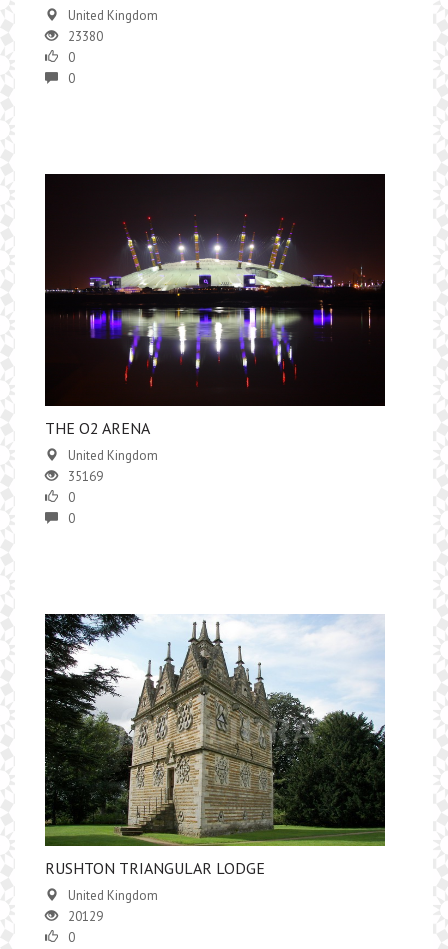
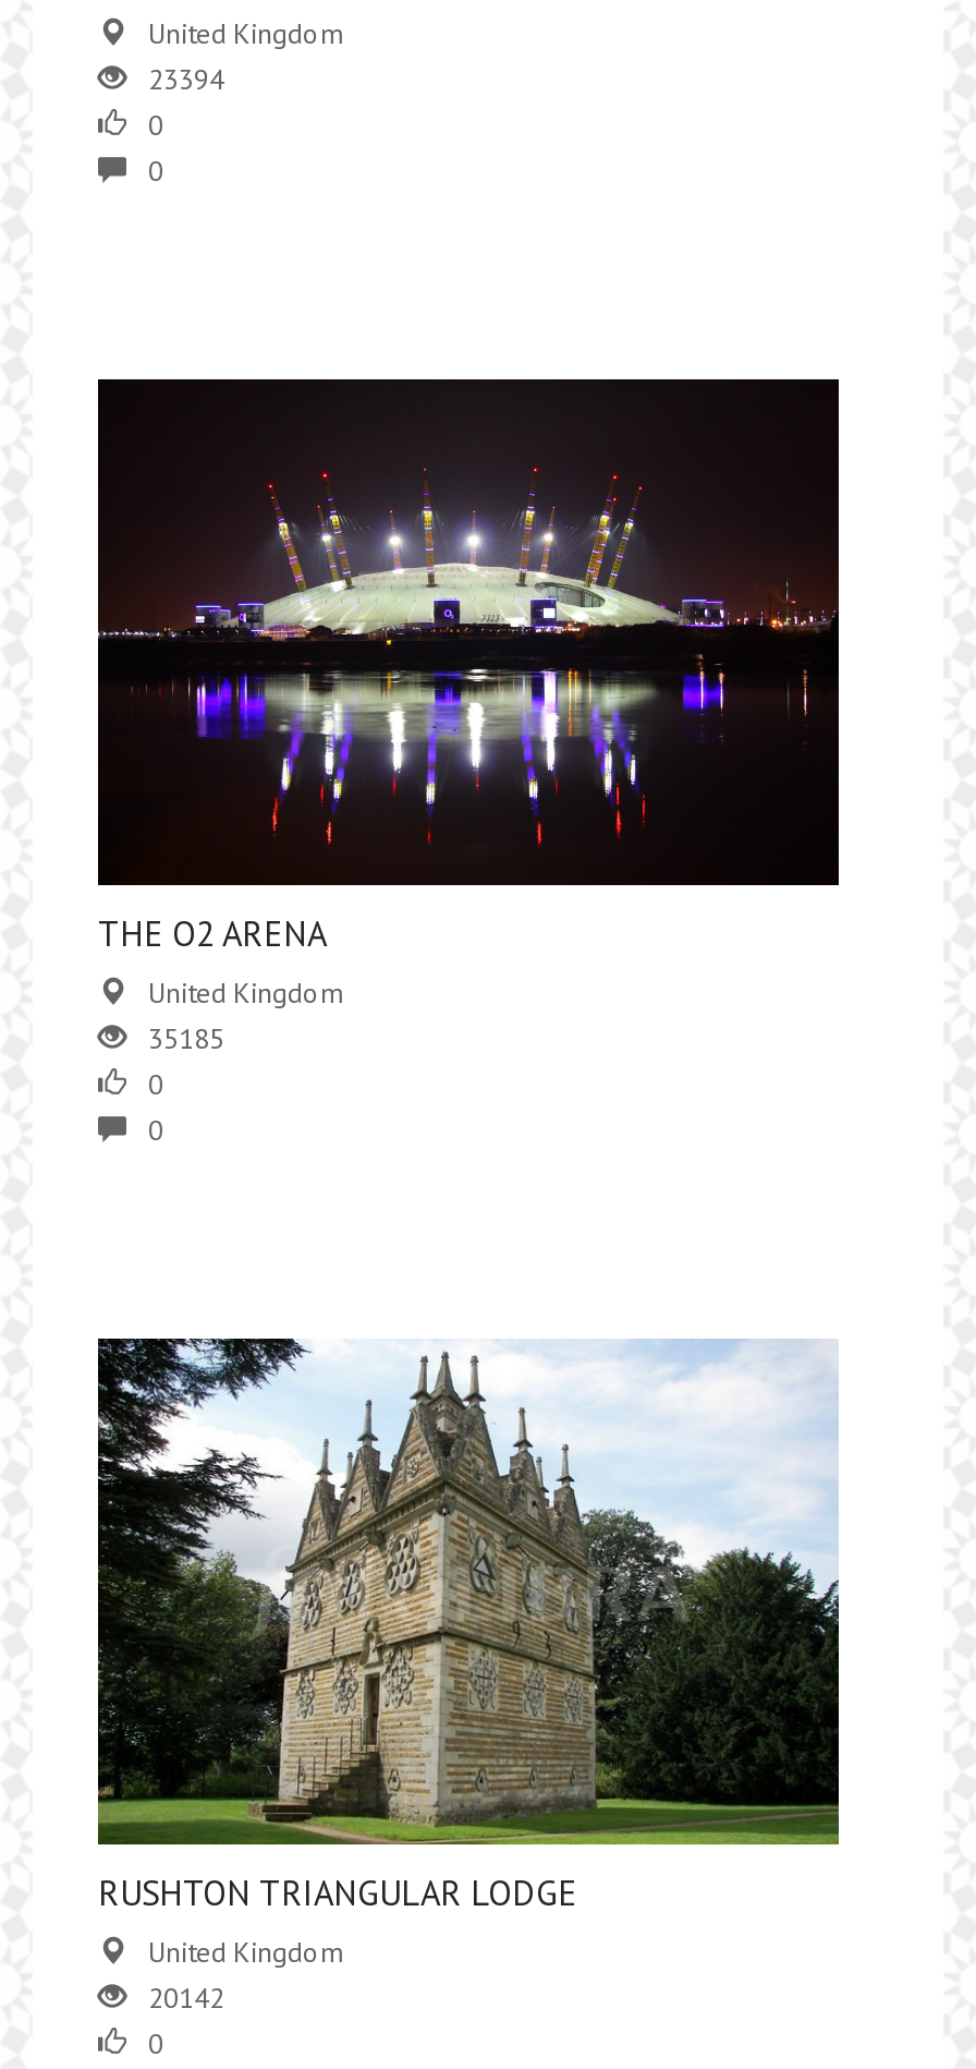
[68,28,103,45] 23380 -> [148,61,224,98] 23394
[68,468,103,485] 35169 -> [148,1020,224,1057] 35185
[68,908,103,925] 20129 -> [148,1979,224,2016] 20142

